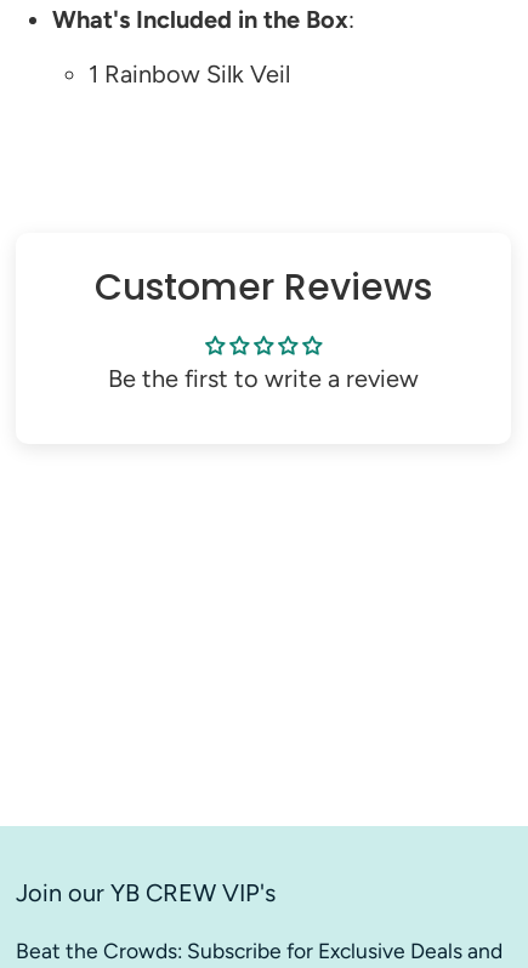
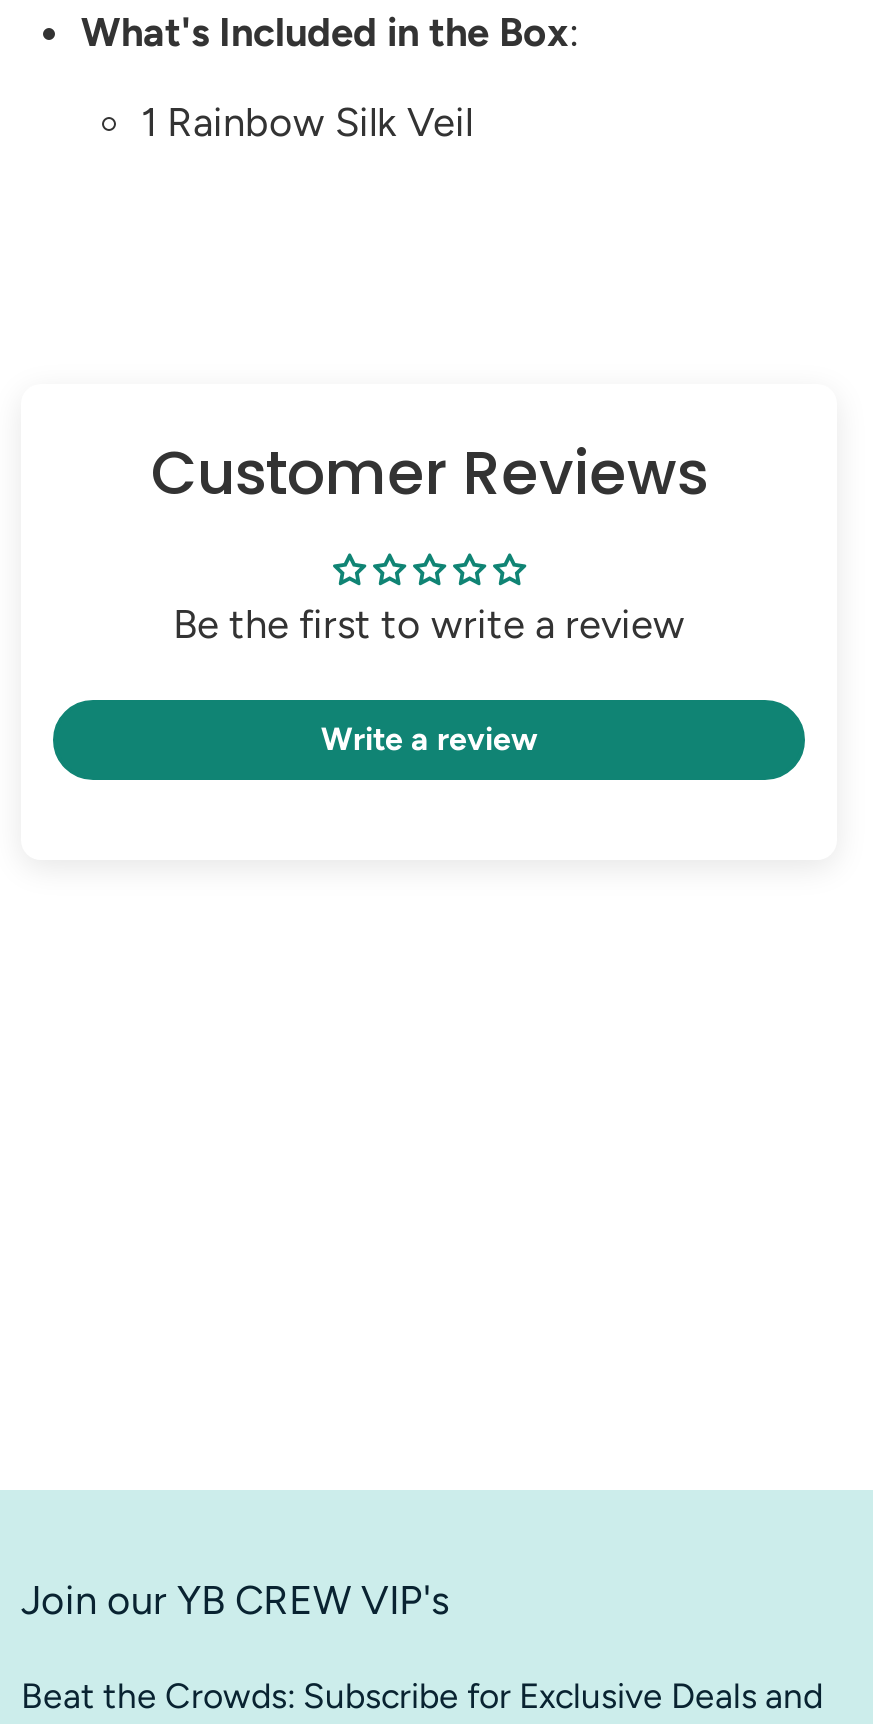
none -> [321,720,537,758] Write a review

